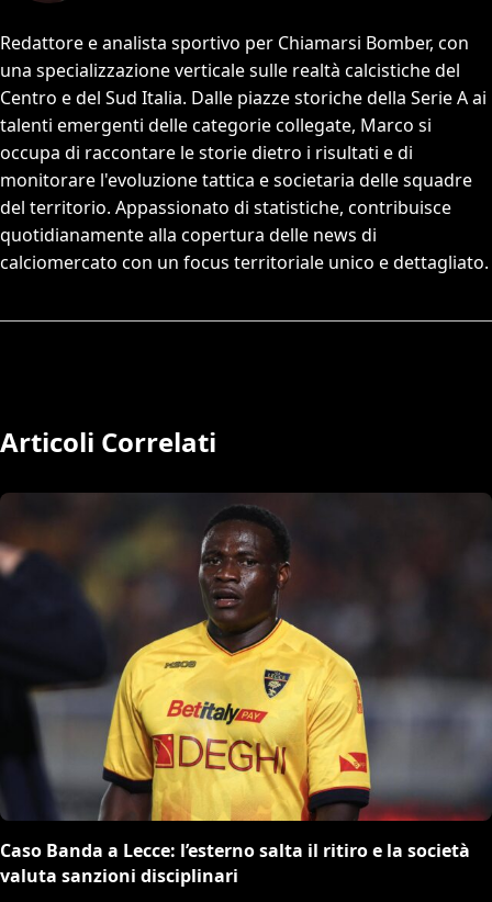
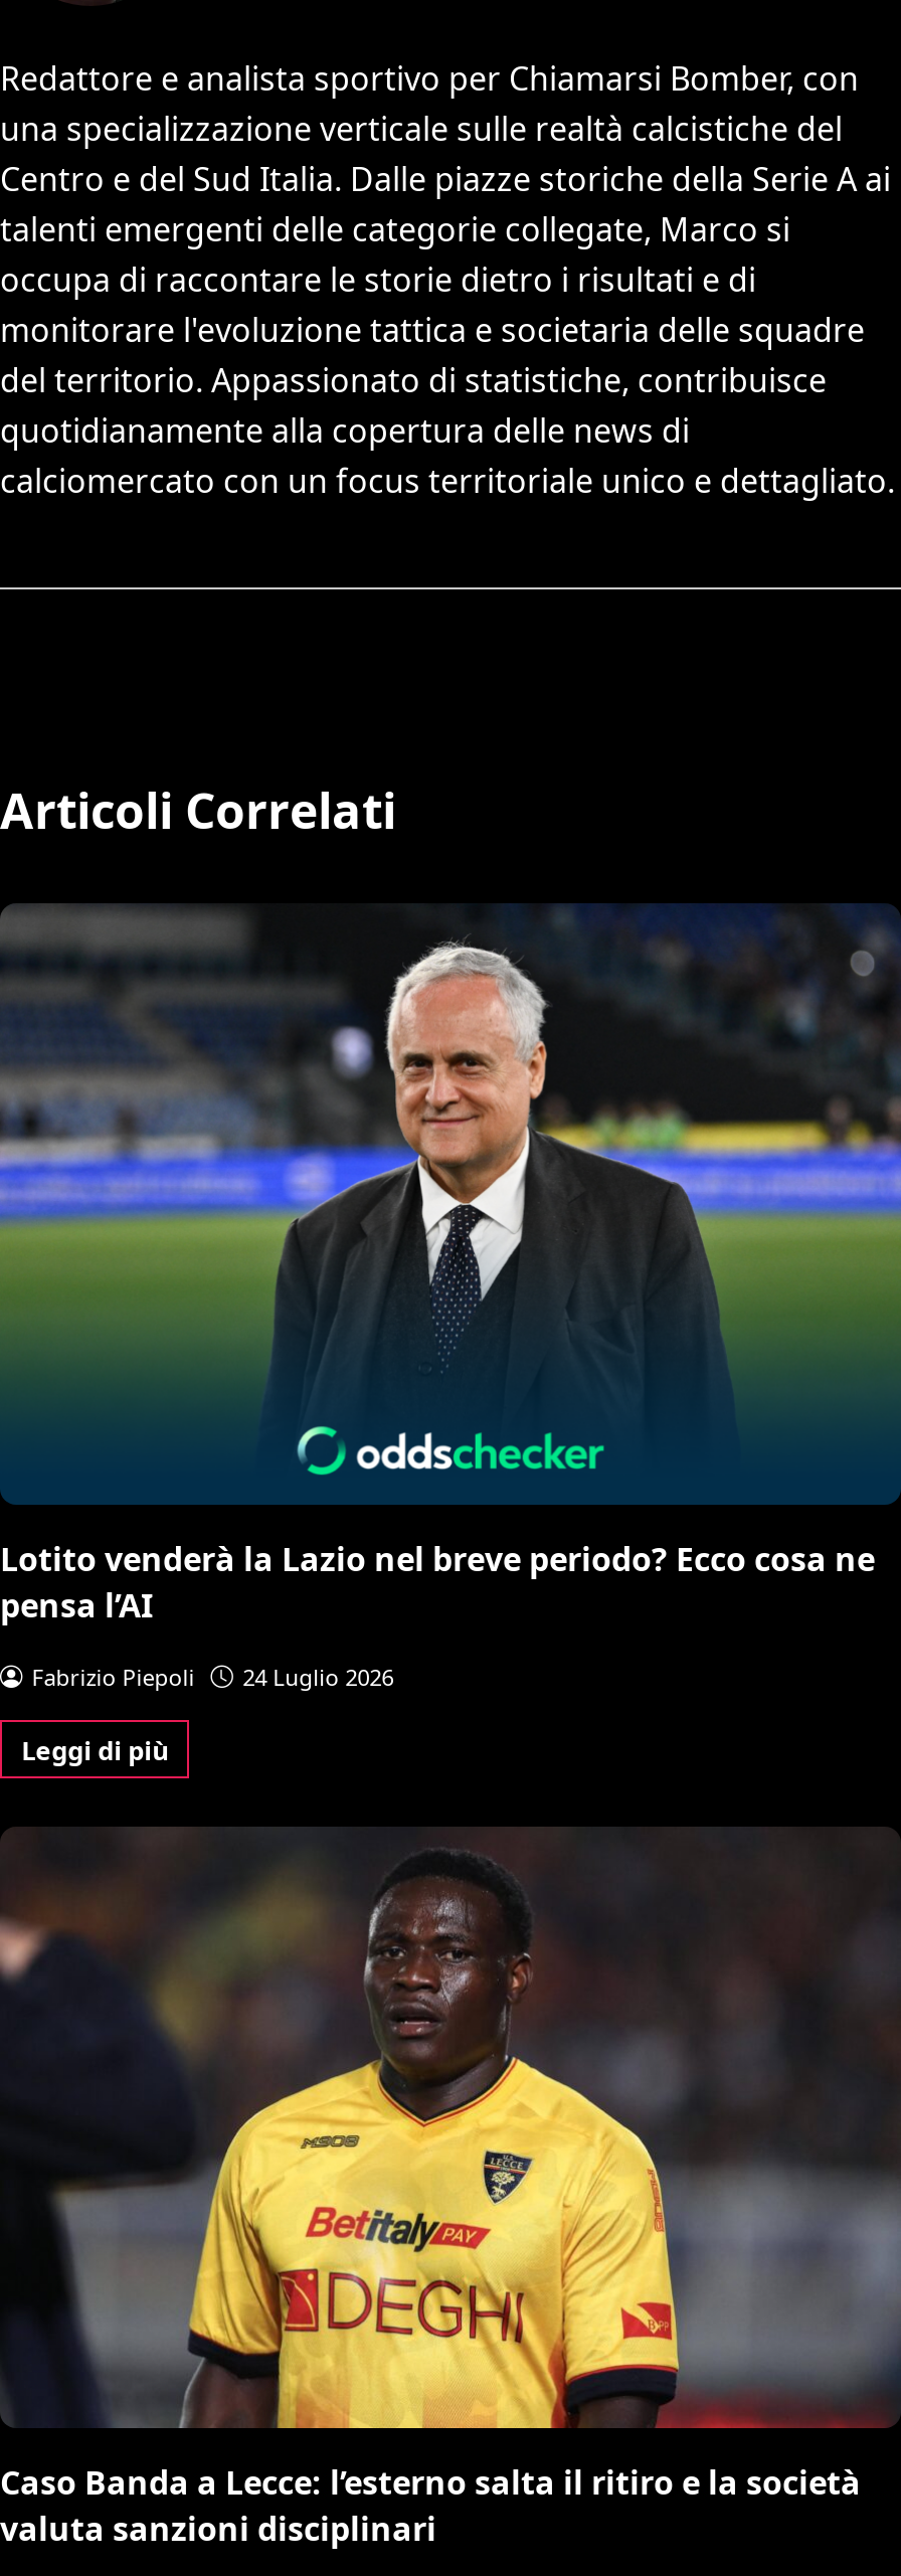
none -> [0,907,895,1767] [image] | Lotito venderà la Lazio nel breve periodo? Ecco cosa ne | pensa l’AI | Fabrizio Piepoli | 24 Luglio 2026 | Leggi di più

